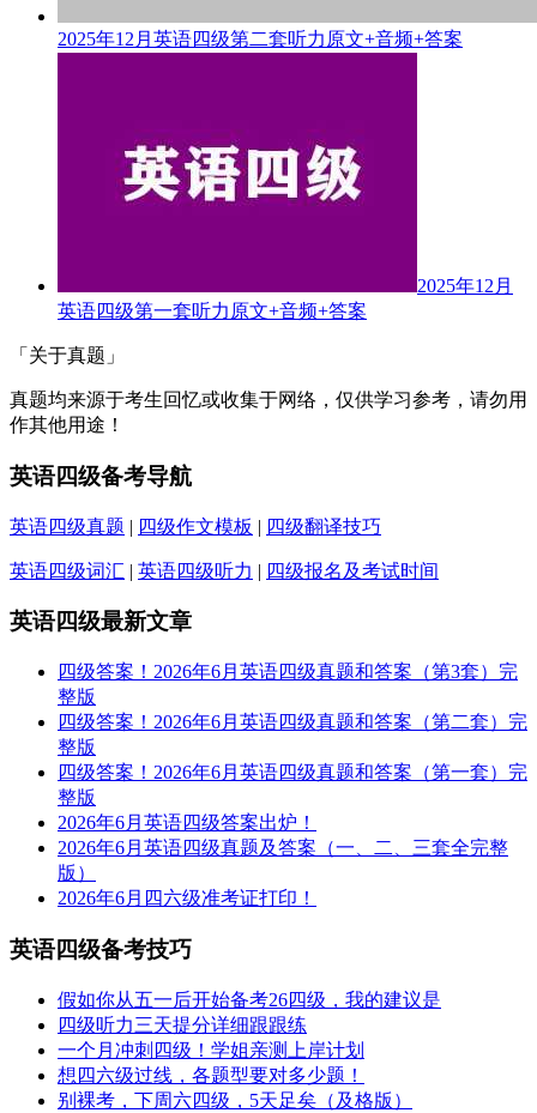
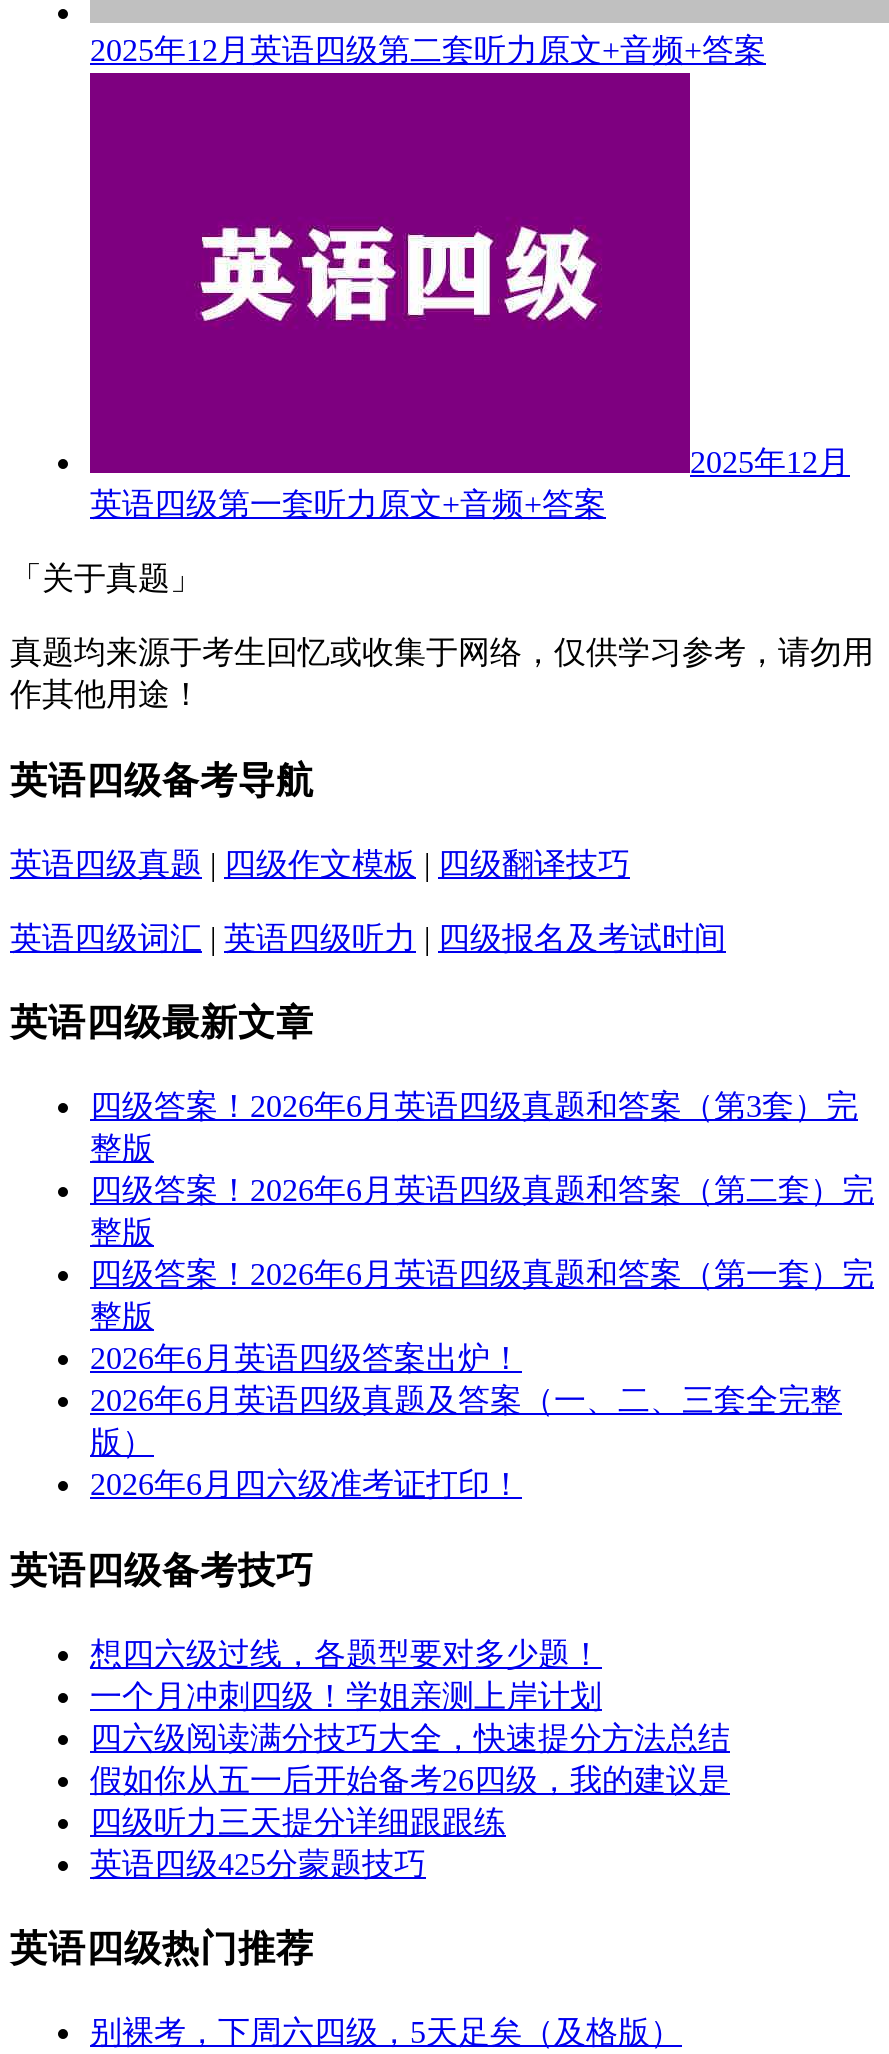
none -> [90,1720,730,1754] 四六级阅读满分技巧大全，快速提分方法总结
none -> [10,1846,426,1970] 英语四级425分蒙题技巧 | 英语四级热门推荐
moved [58,1039,364,1085] -> [90,1636,602,1712]: 一个月冲刺四级！学姐亲测上岸计划 | 想四六级过线，各题型要对多少题！

